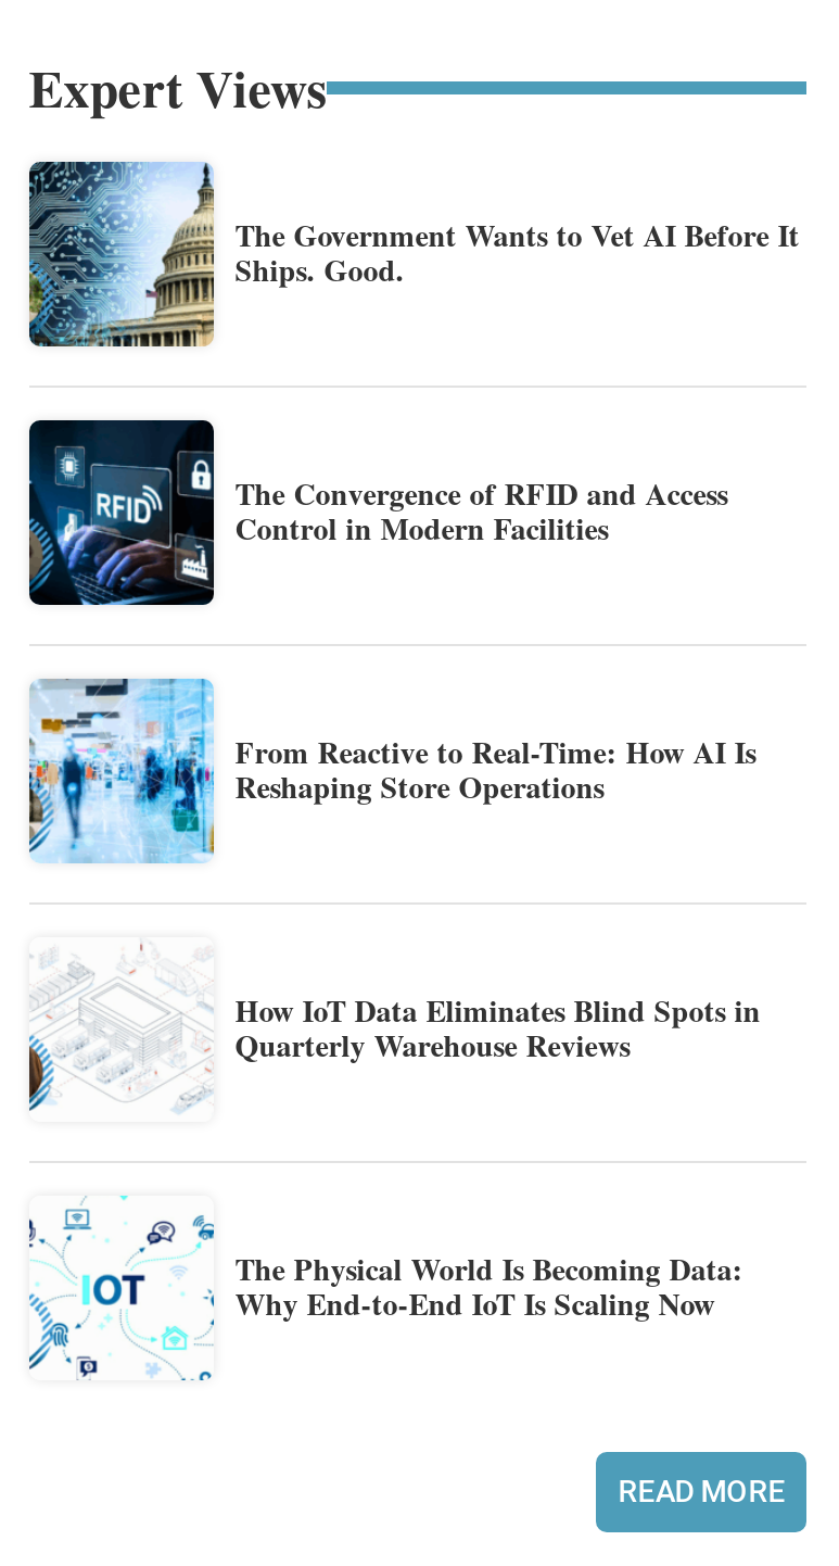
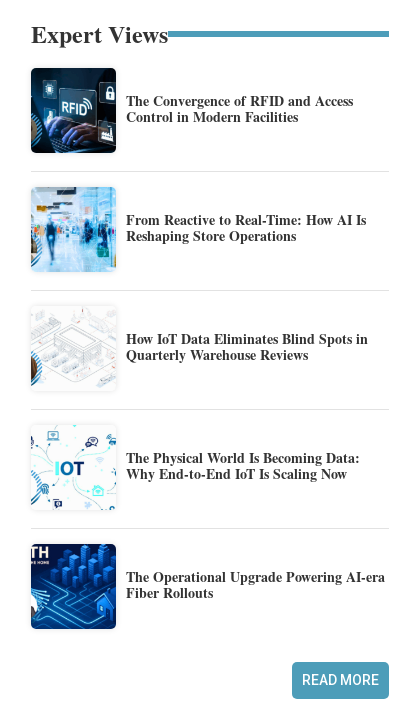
[29,160,799,349] [image] | The Government Wants to Vet AI Before It | Ships. Good. -> none
moved [25,427,760,1325] -> [29,71,368,484]: [image] | The Convergence of RFID and Access | Control in Modern Facilities | ... | The Physical World Is Becoming Data: | Why End-to-End IoT Is Scaling Now
none -> [30,543,385,630] [image] | The Operational Upgrade Powering AI-era | Fiber Rollouts

